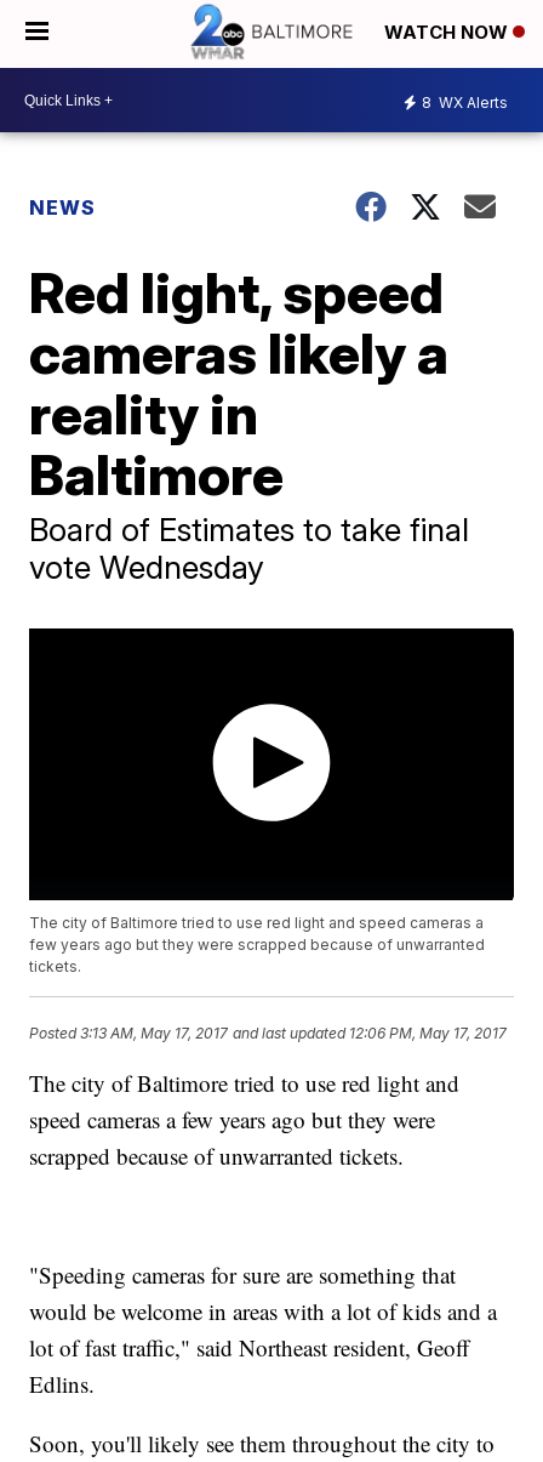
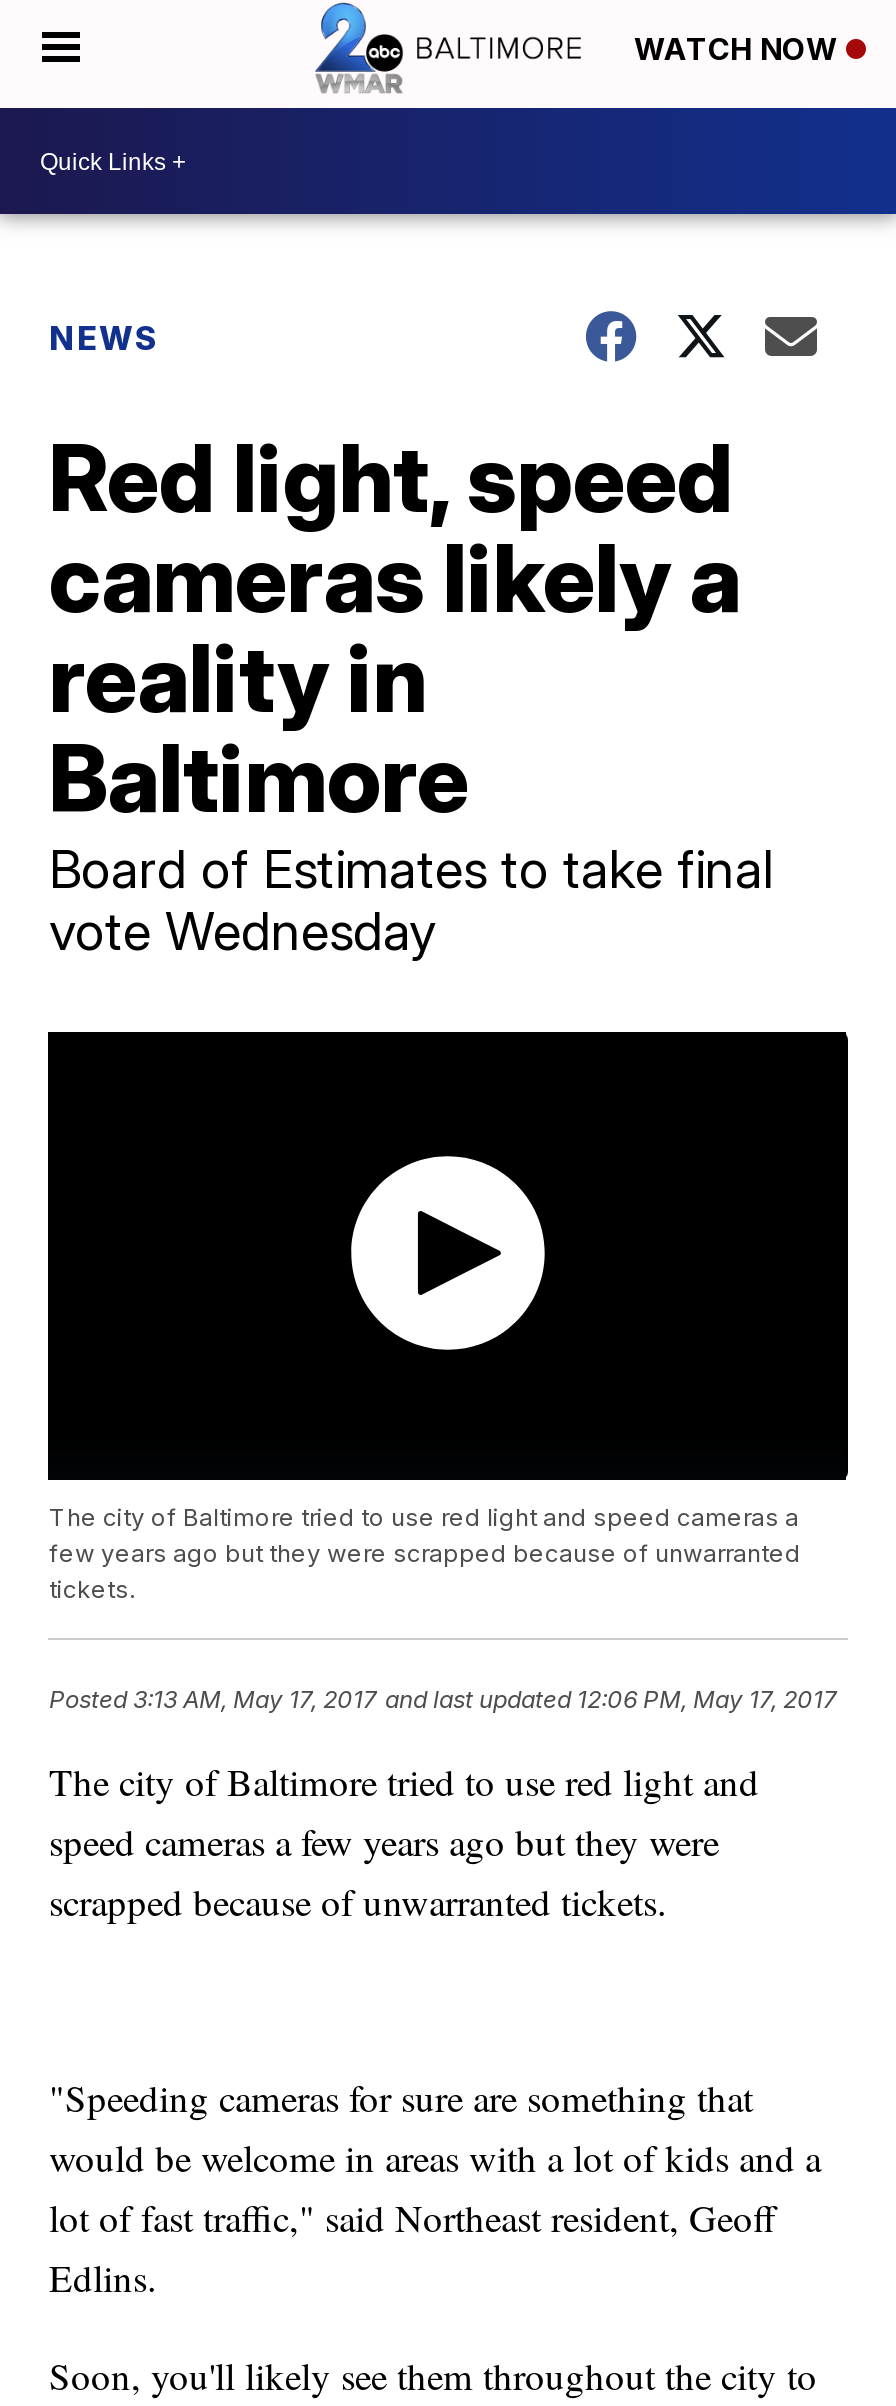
[422,93,508,111] 8 WX Alerts -> none

